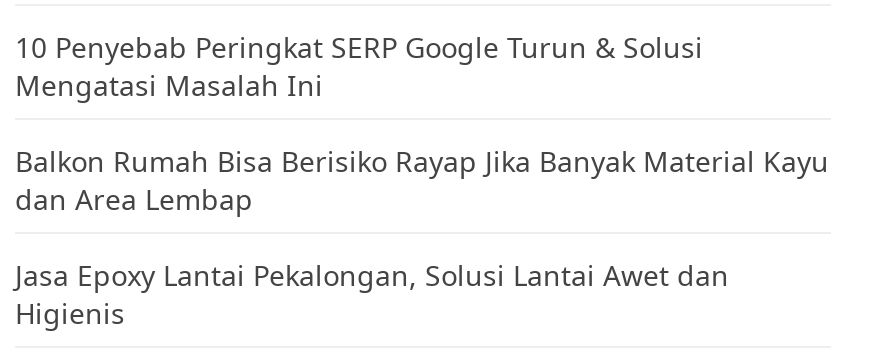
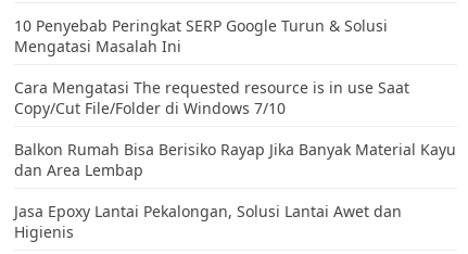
none -> [14,77,409,118] Cara Mengatasi The requested resource is in use Saat | Copy/Cut File/Folder di Windows 7/10

